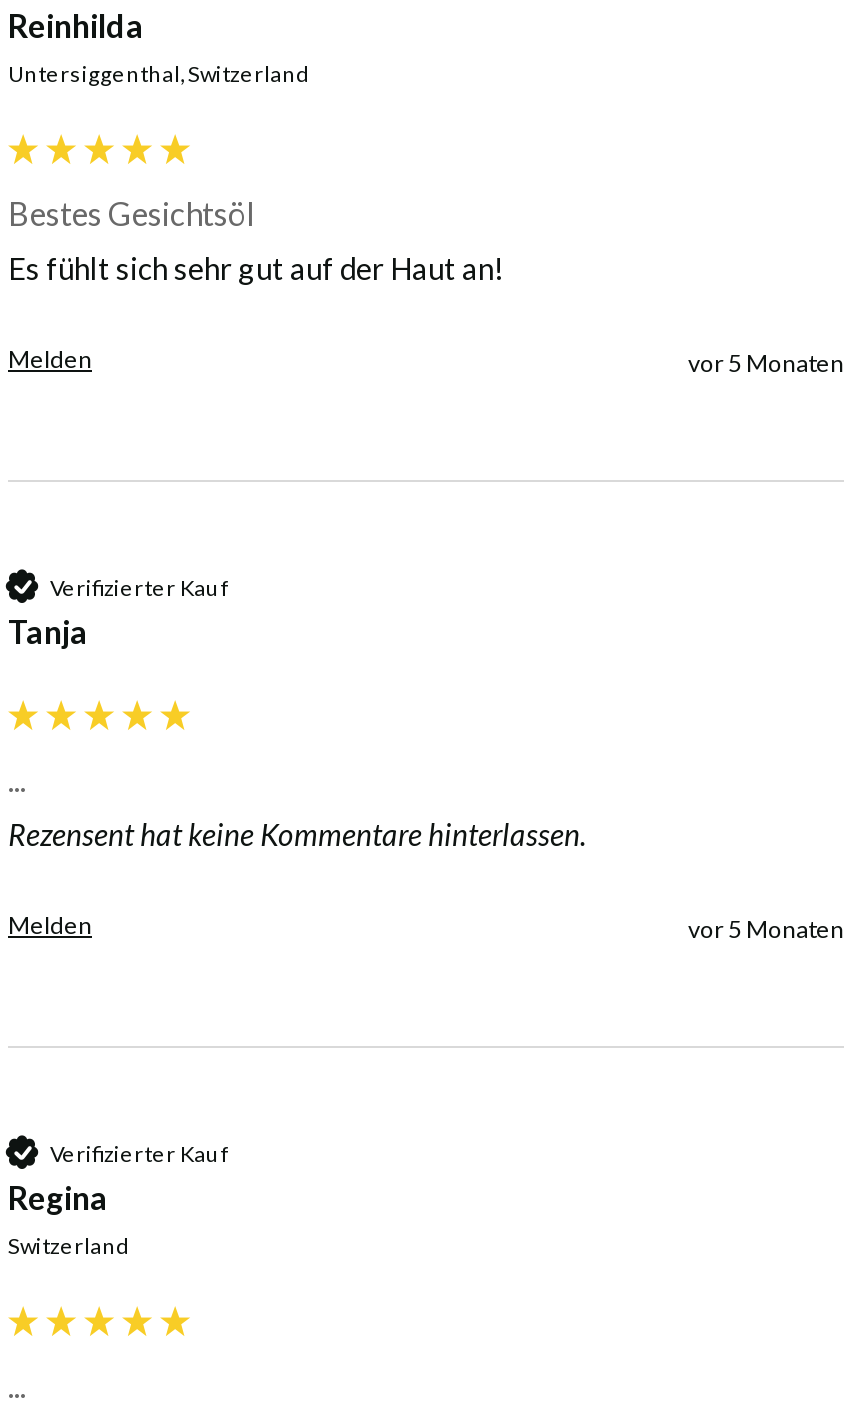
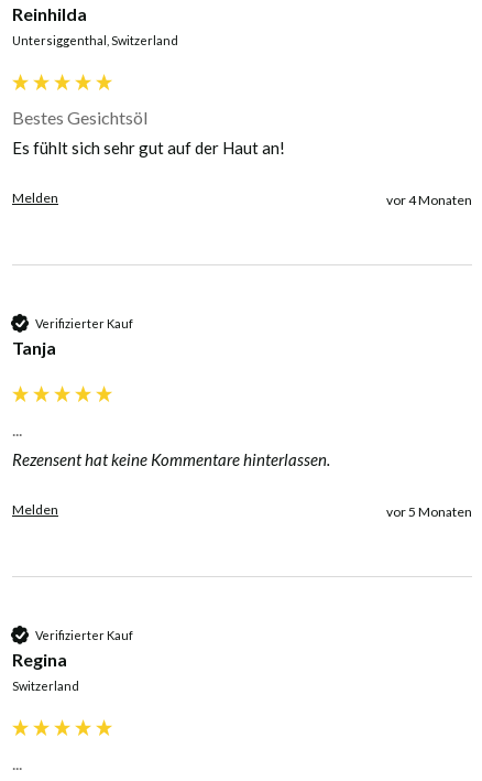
[688,349,844,379] vor 5 Monaten -> [386,192,472,209] vor 4 Monaten

